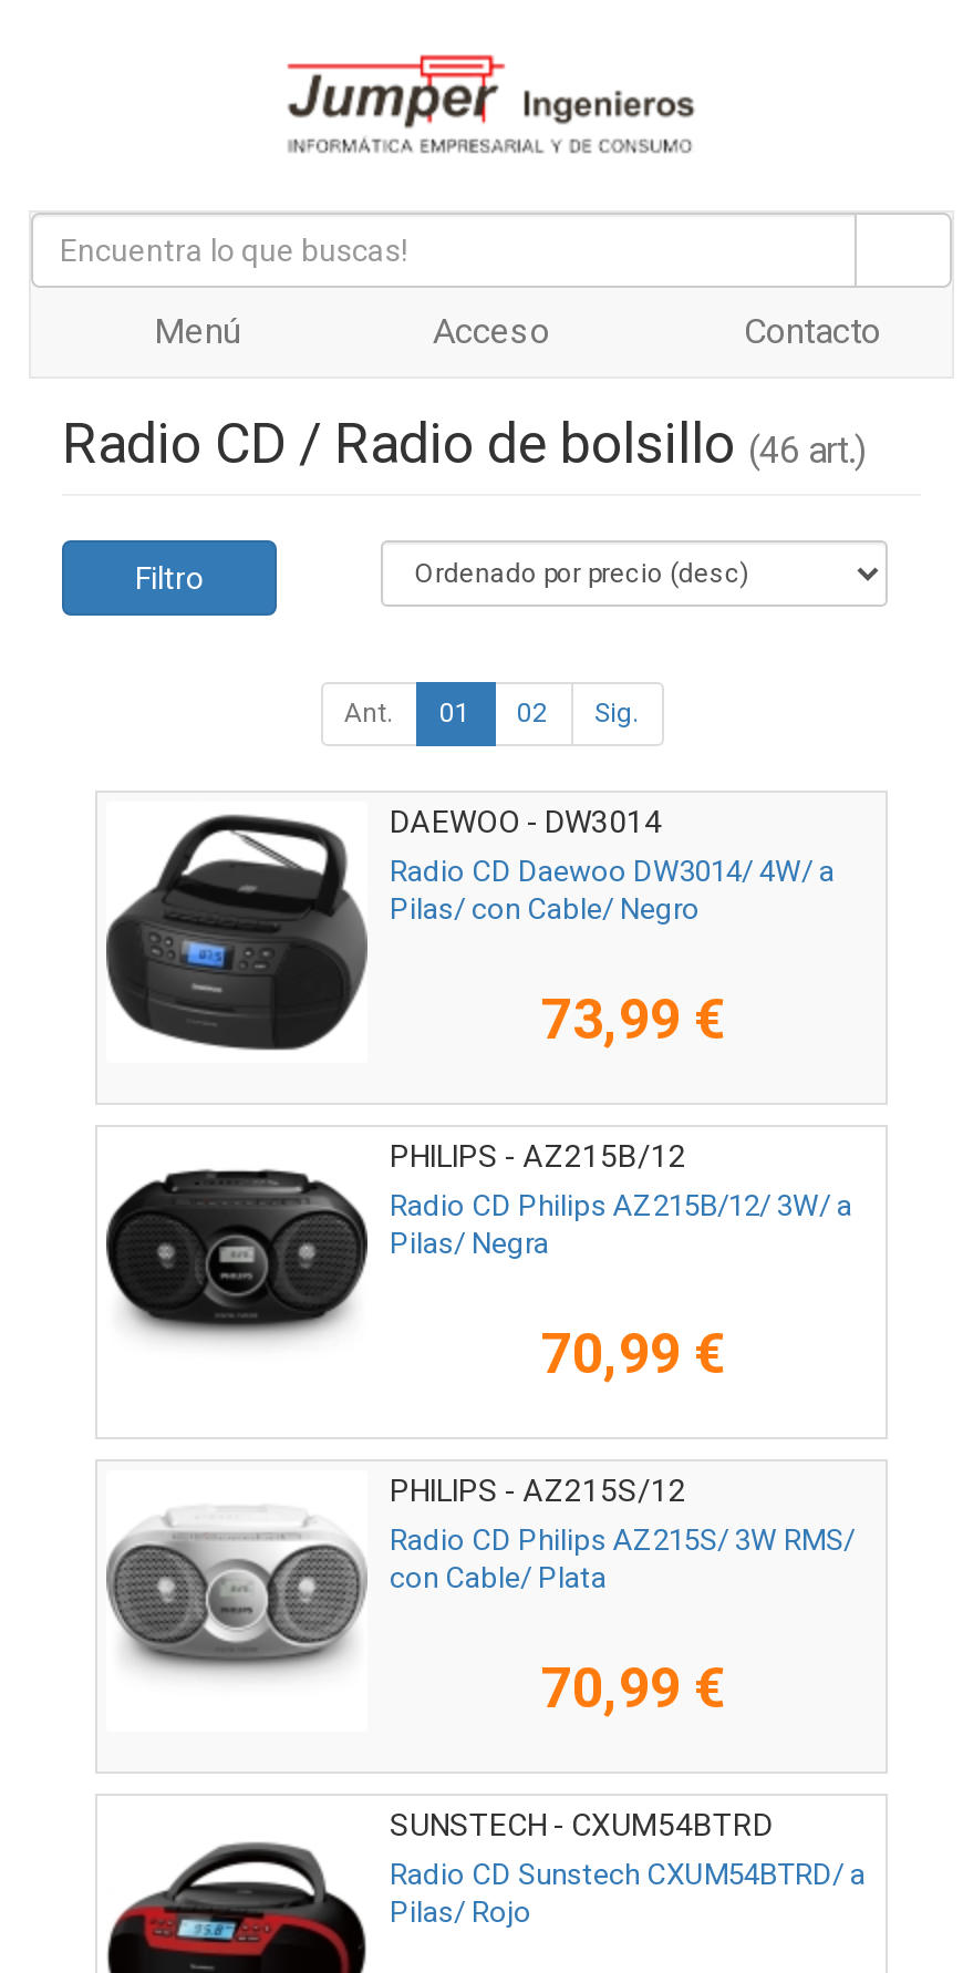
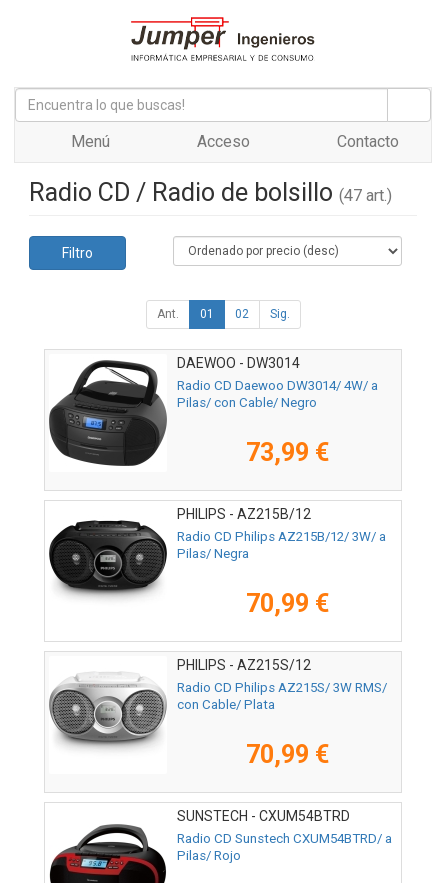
[62,412,866,476] Radio CD / Radio de bolsillo (46 art.) -> [29,178,392,207] Radio CD / Radio de bolsillo (47 art.)

